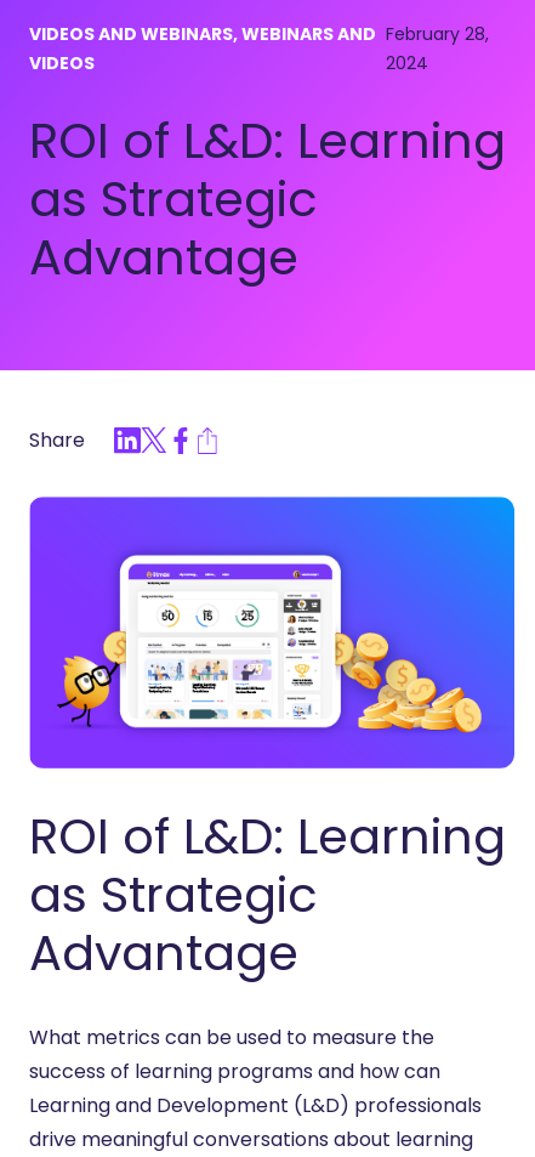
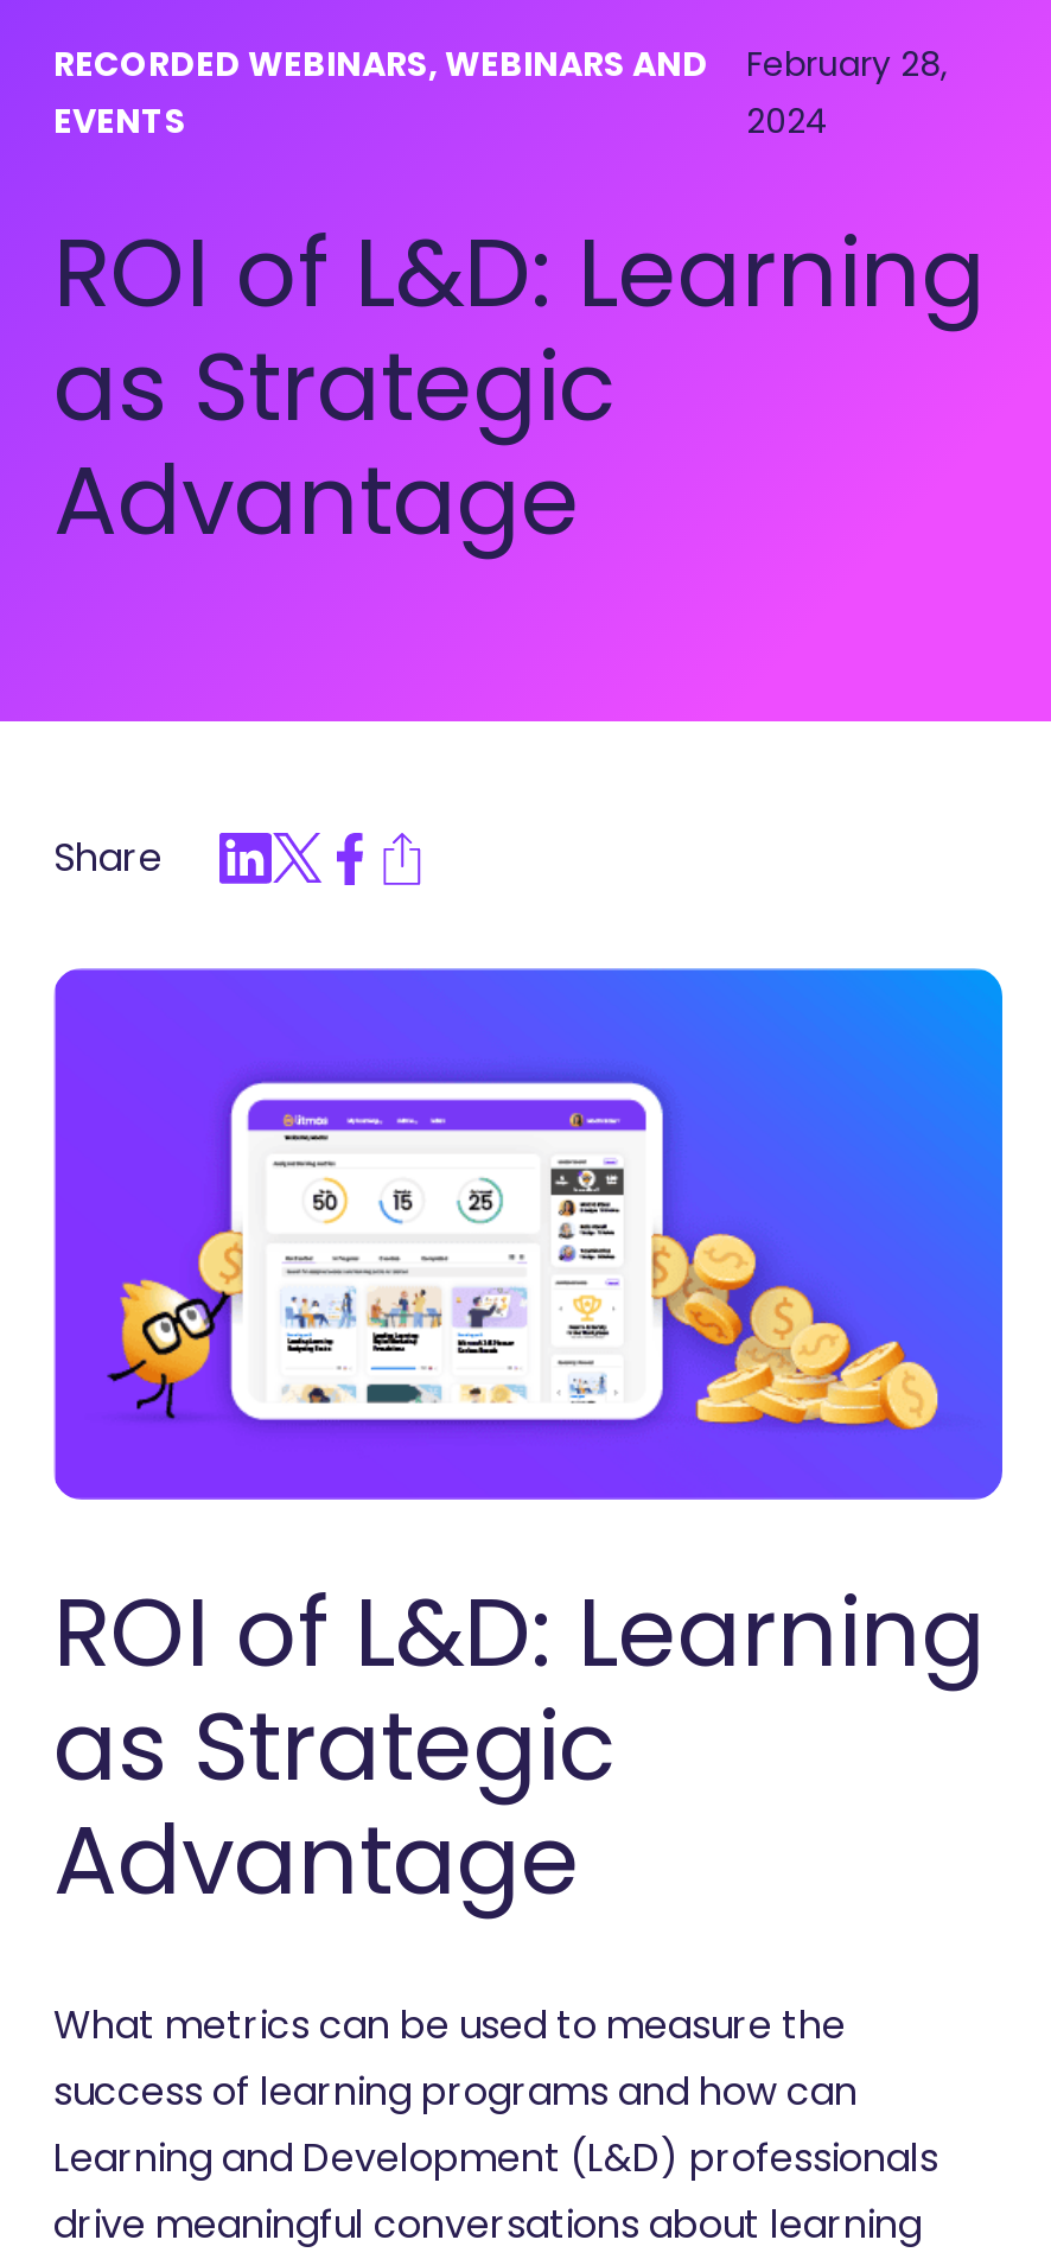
[29,22,376,75] VIDEOS AND WEBINARS, WEBINARS AND | VIDEOS -> [53,40,708,145] RECORDED WEBINARS, WEBINARS AND | EVENTS

